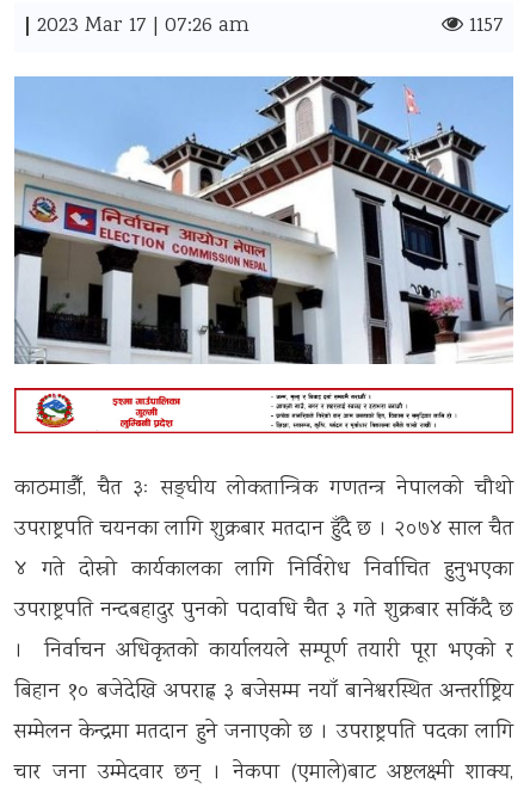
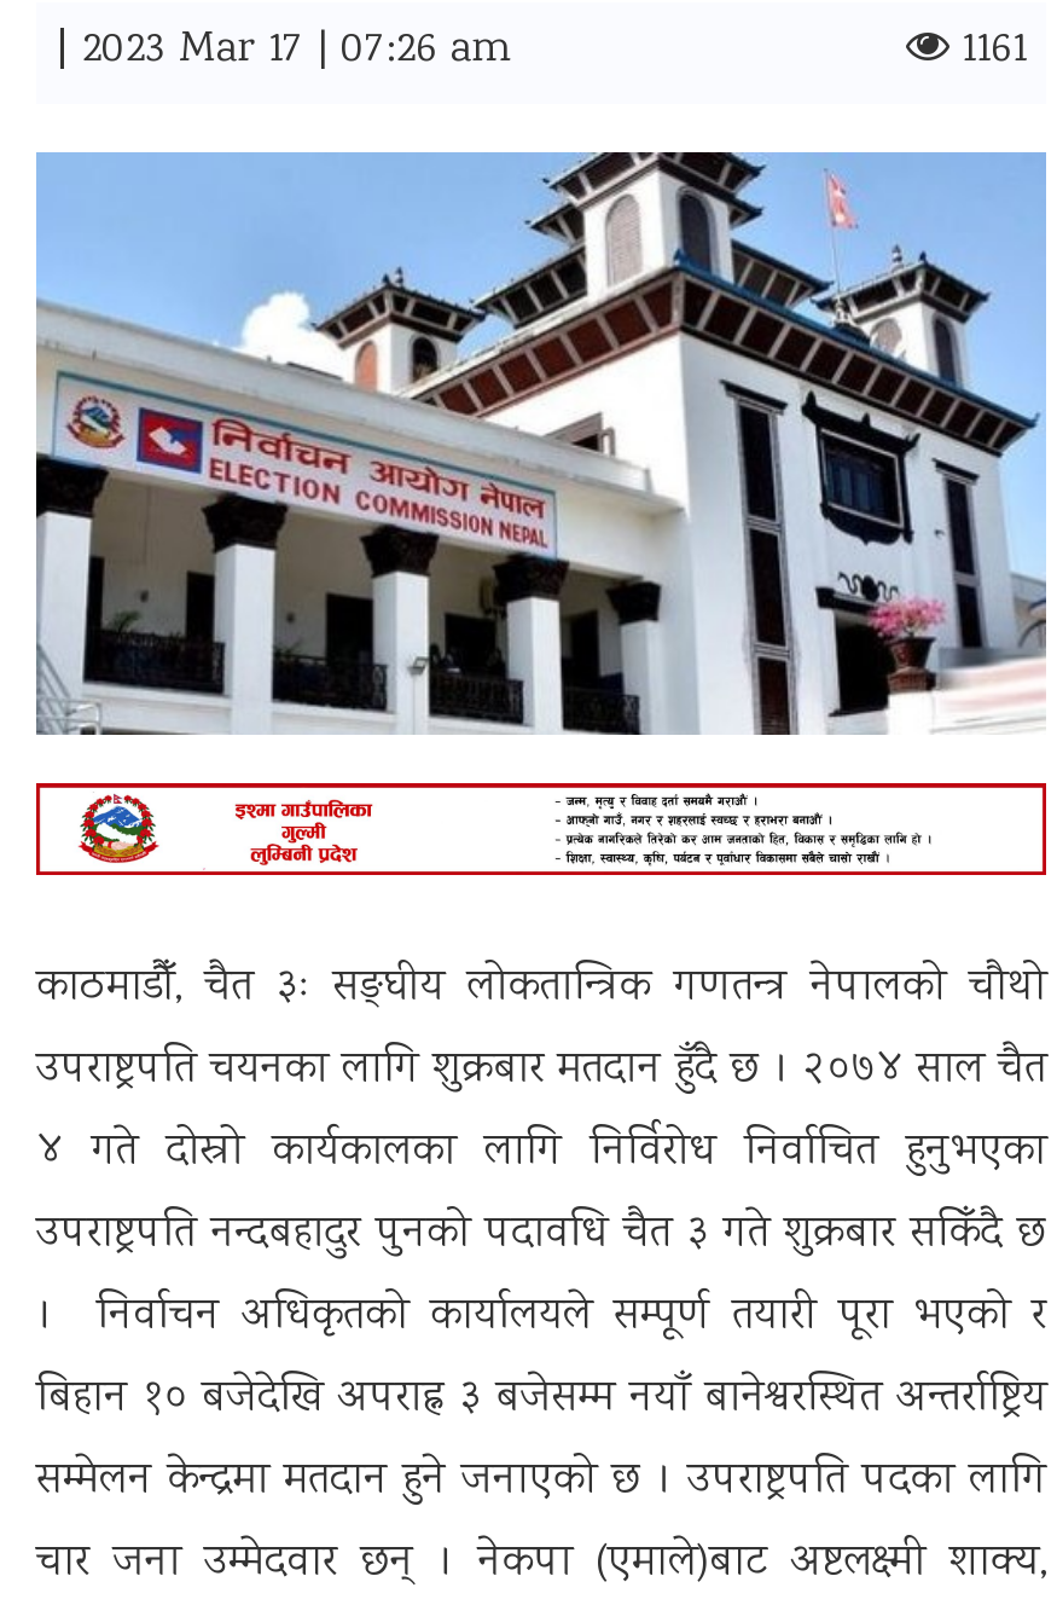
[463,11,504,42] 1157 -> [949,20,1027,82] 1161

